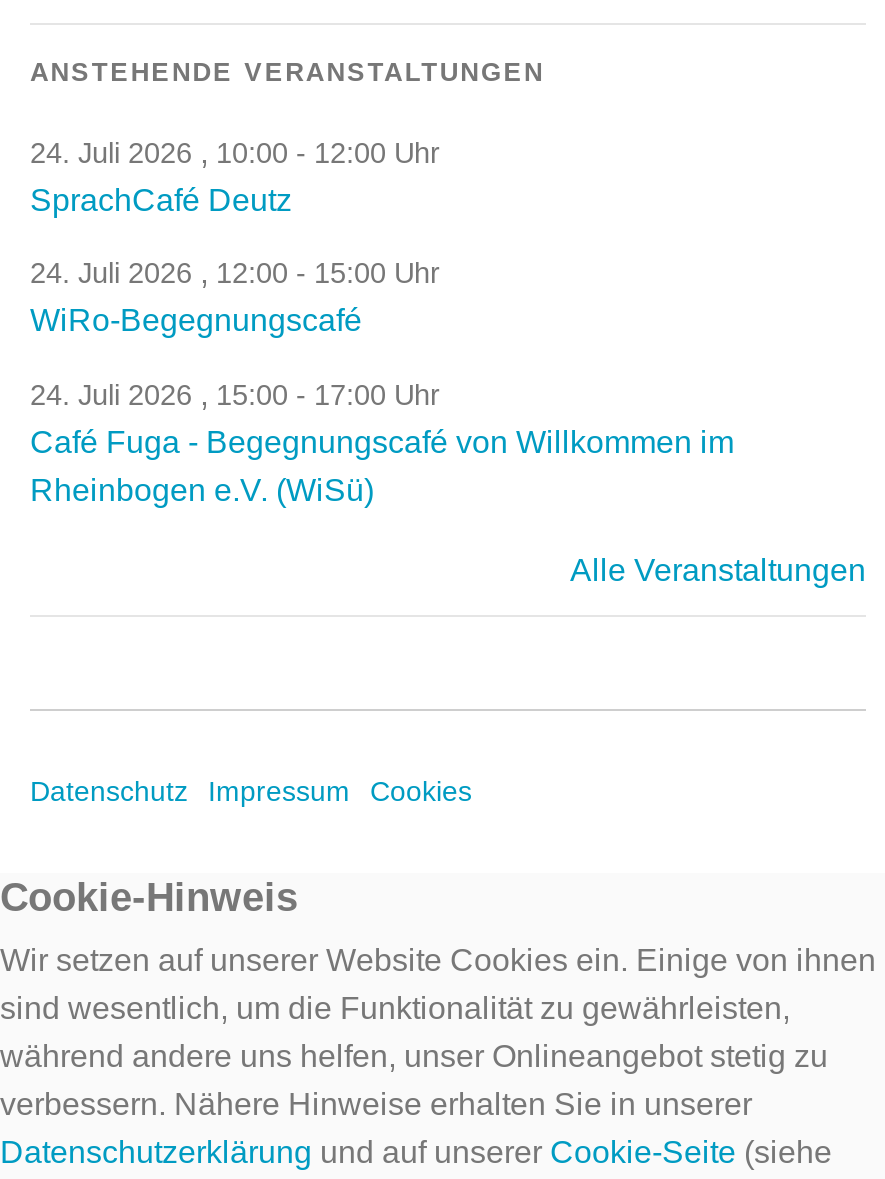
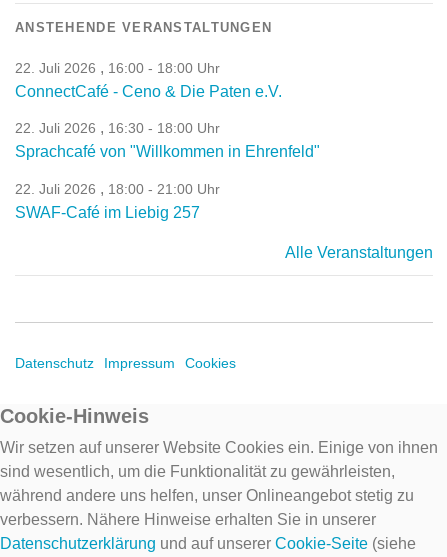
[30,134,440,216] 24. Juli 2026, 10:00 - 12:00 Uhr | SprachCafé Deutz -> [15,59,282,100] 22. Juli 2026, 16:00 - 18:00 Uhr | ConnectCafé - Ceno & Die Paten e.V.
[30,255,440,337] 24. Juli 2026, 12:00 - 15:00 Uhr | WiRo-Begegnungscafé -> [15,119,320,160] 22. Juli 2026, 16:30 - 18:00 Uhr | Sprachcafé von "Willkommen in Ehrenfeld"
[30,376,734,506] 24. Juli 2026, 15:00 - 17:00 Uhr | Café Fuga - Begegnungscafé von Willkommen im | Rheinbogen e.V. (WiSü) -> [15,180,220,221] 22. Juli 2026, 18:00 - 21:00 Uhr | SWAF-Café im Liebig 257

